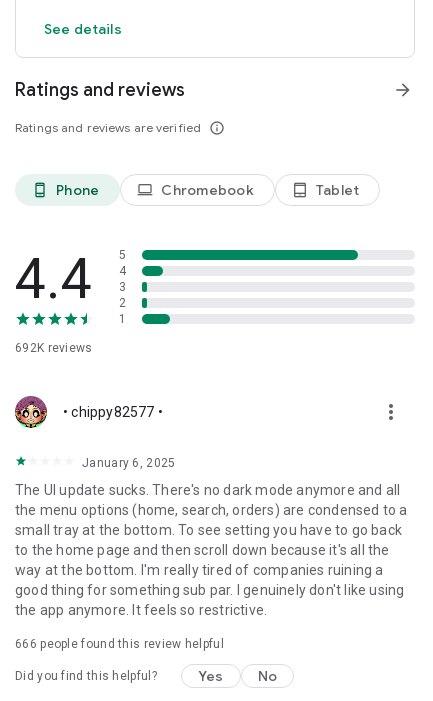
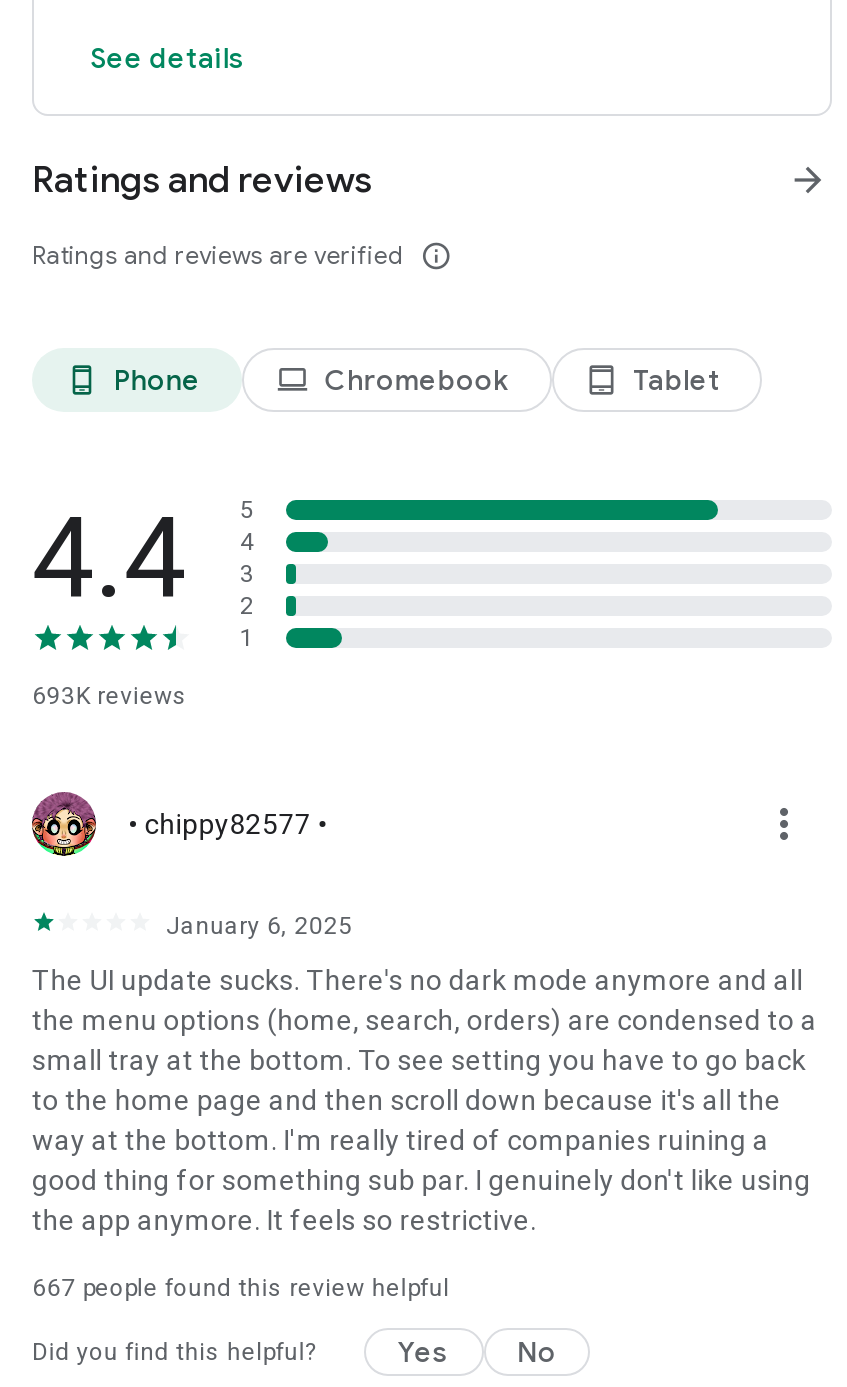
[15,341,93,355] 692K reviews -> [32,682,187,710] 693K reviews
[15,637,224,651] 666 people found this review helpful -> [32,1274,450,1302] 667 people found this review helpful

